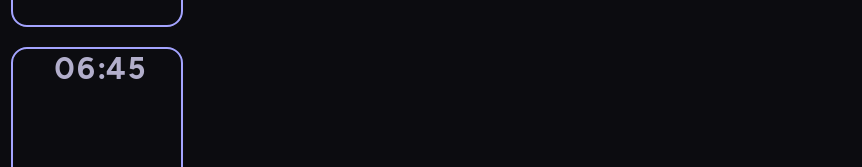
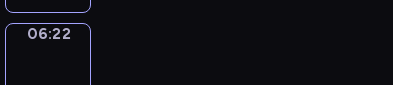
[55,51,147,87] 06:45 -> [27,25,71,43] 06:22

